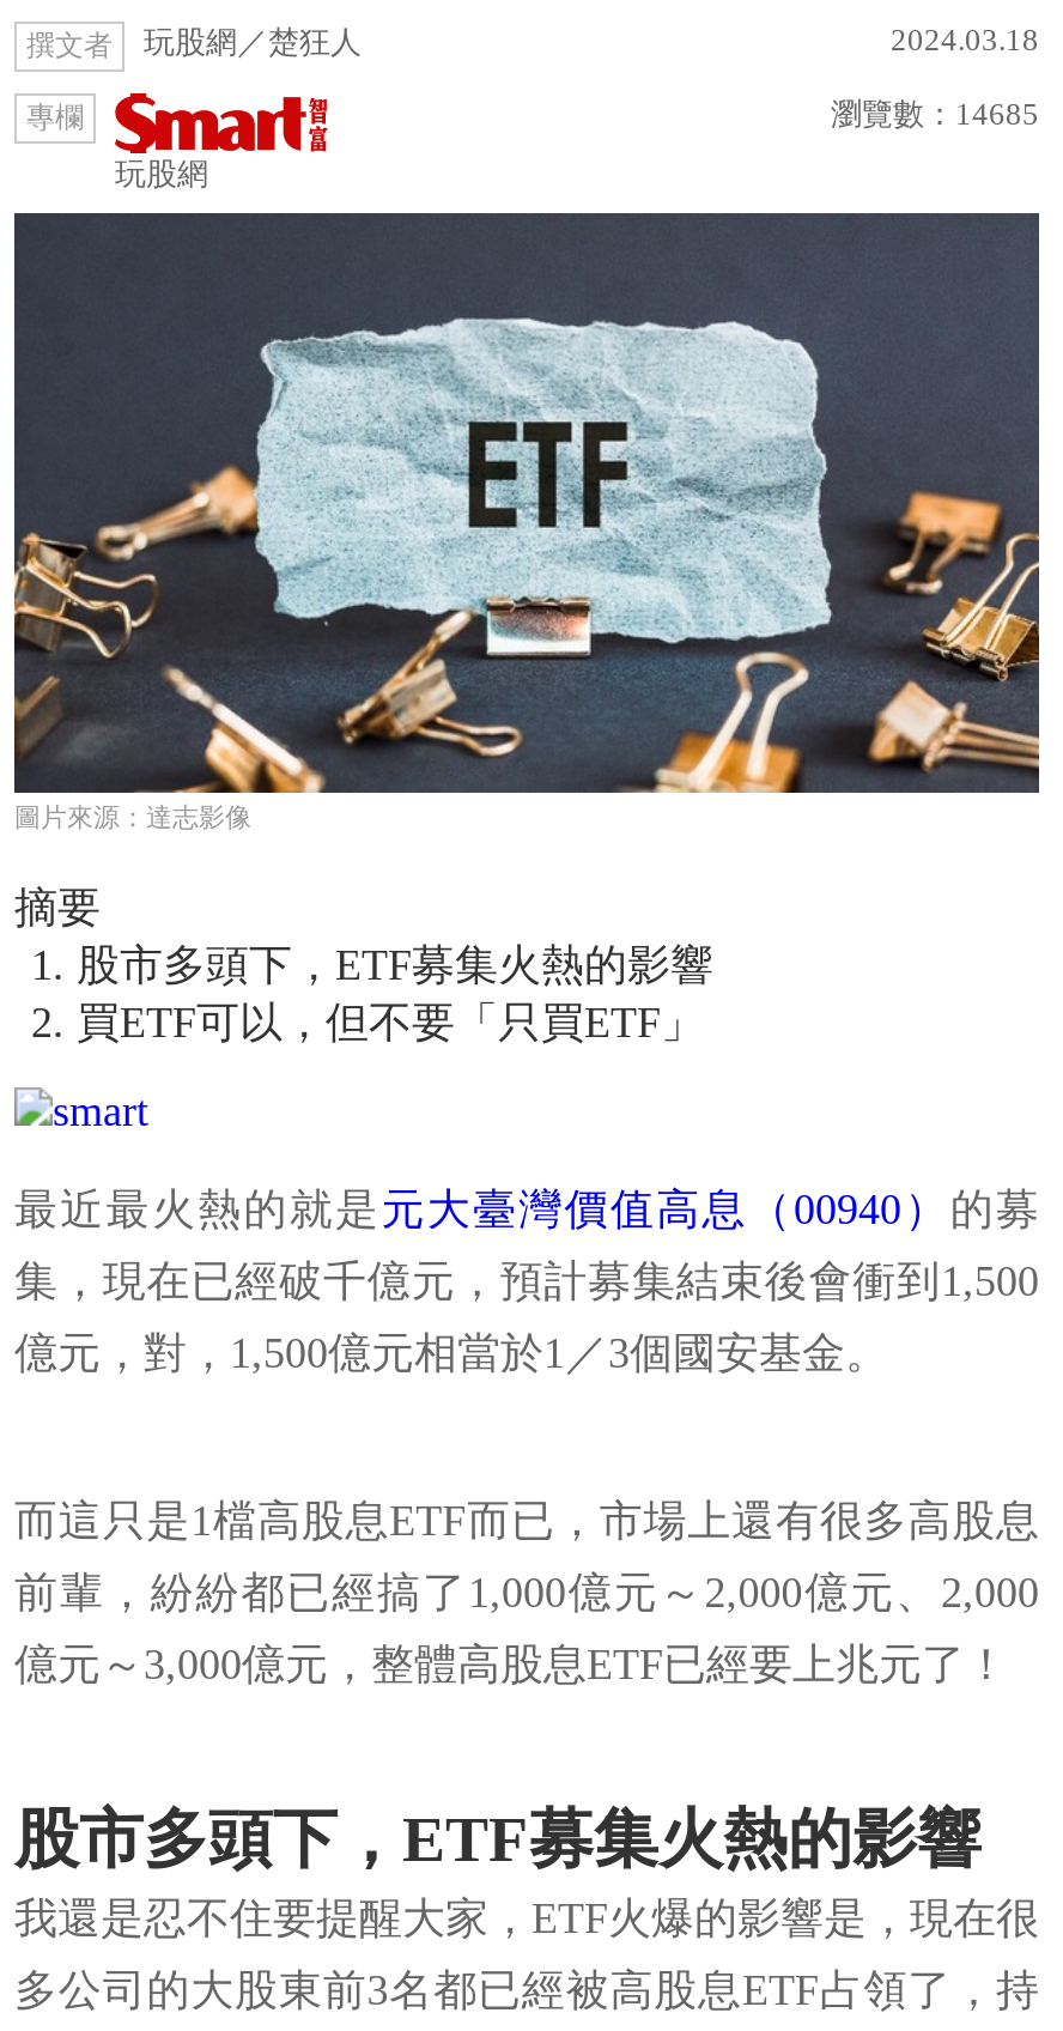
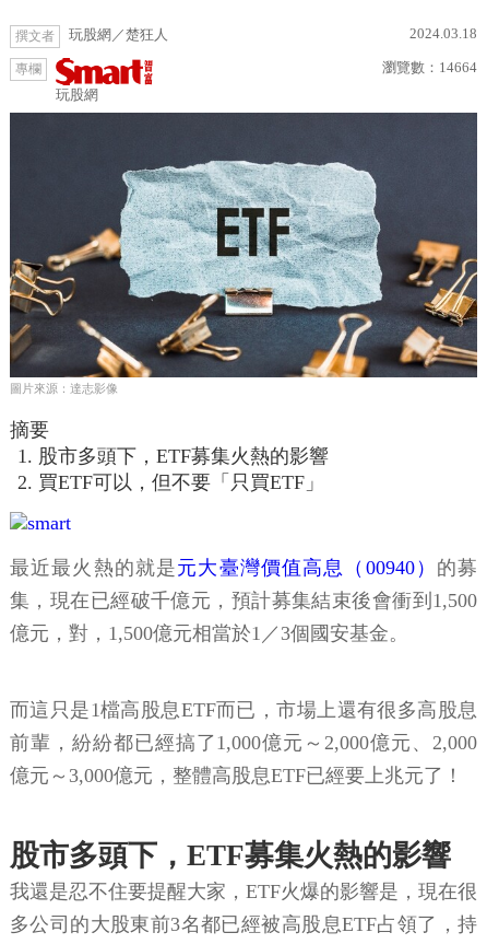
[831,96,1039,132] 瀏覽數：14685 -> [382,59,477,75] 瀏覽數：14664

